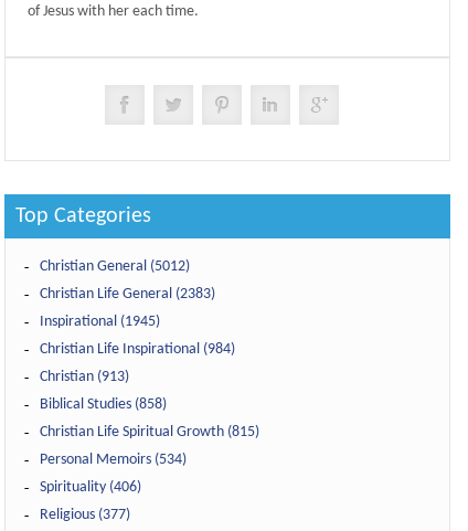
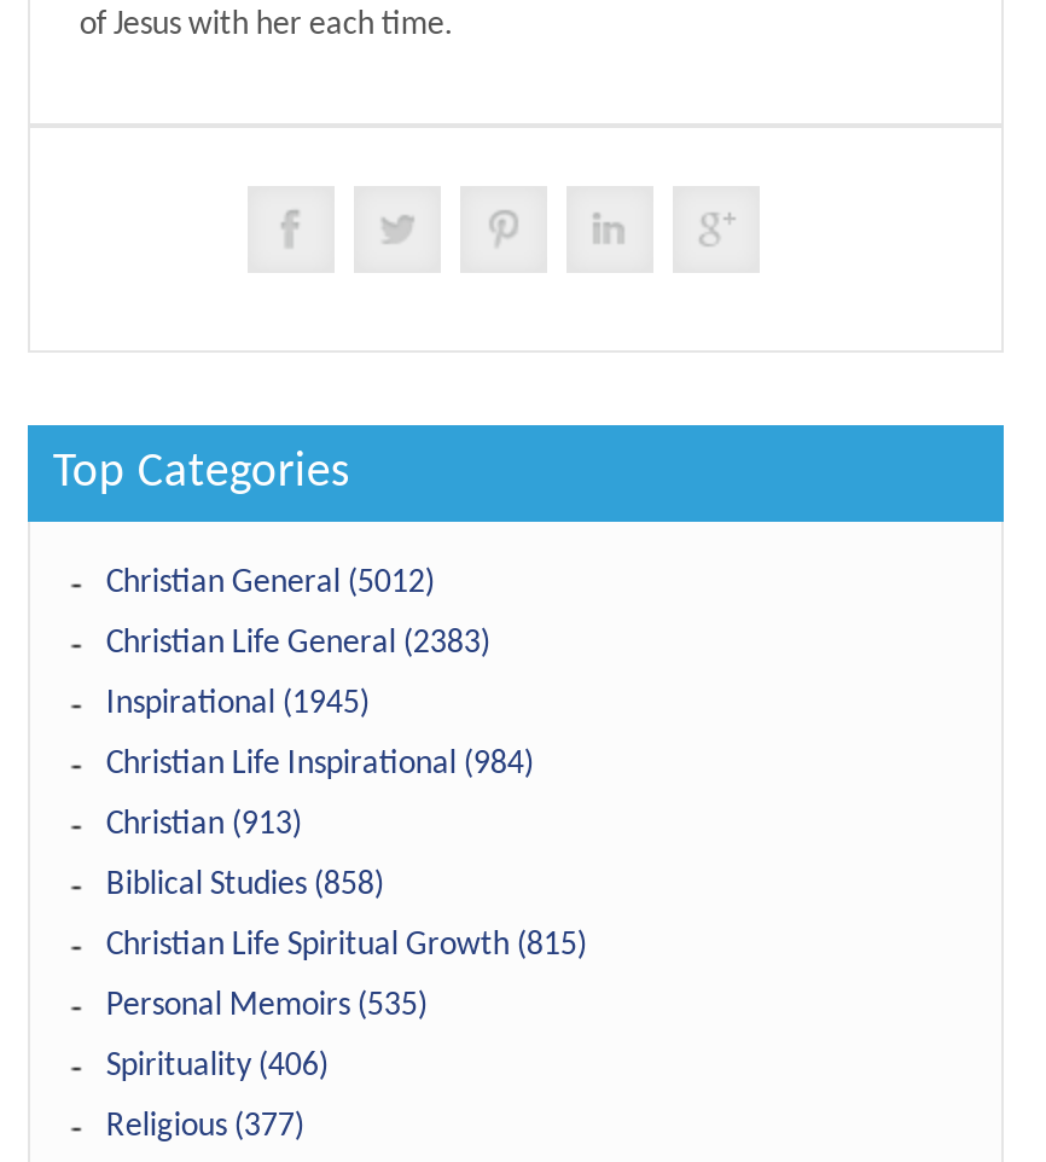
[40,452,187,468] Personal Memoirs (534) -> [106,989,427,1025] Personal Memoirs (535)

